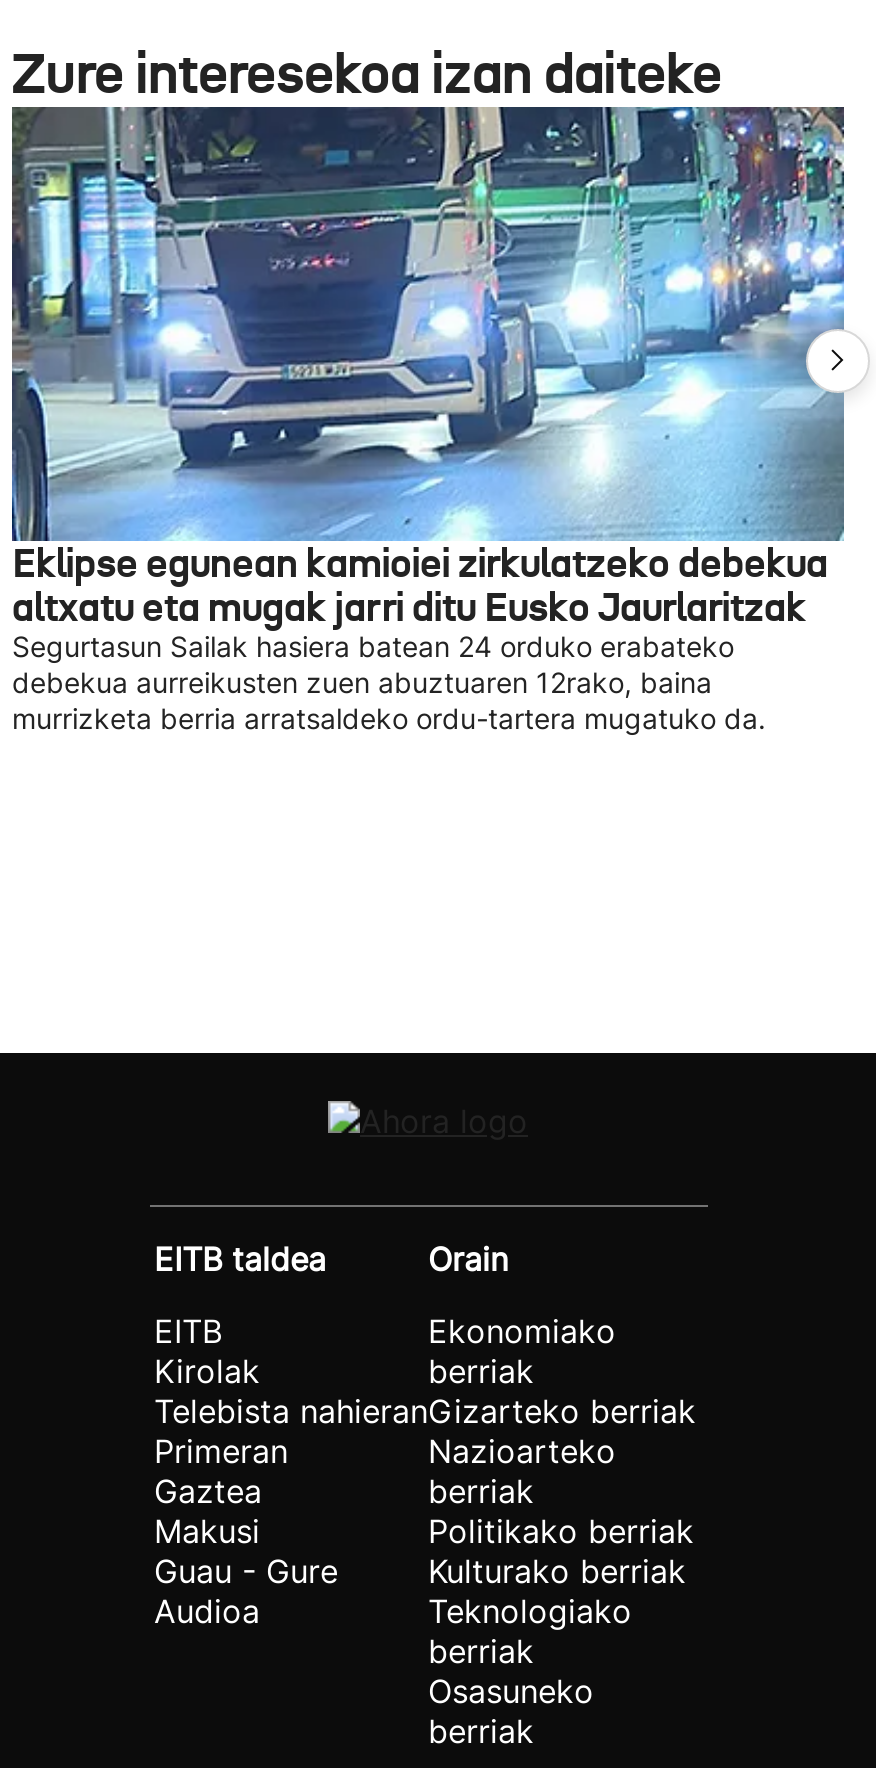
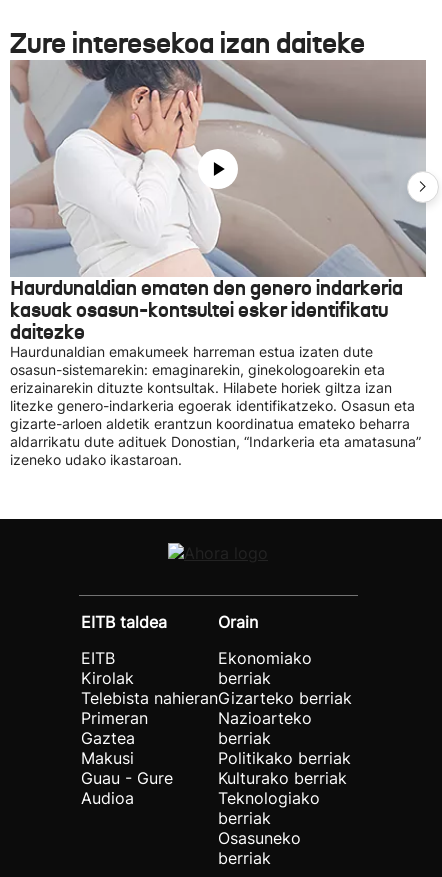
[12,107,846,735] [image] | Eklipse egunean kamioiei zirkulatzeko debekua | altxatu eta mugak jarri ditu Eusko Jaurlaritzak | Segurtasun Sailak hasiera batean 24 orduko erabateko | debekua aurreikusten zuen abuztuaren 12rako, baina | murrizketa berria arratsaldeko ordu-tartera mugatuko da. -> [10,60,427,468] [image] | Haurdunaldian ematen den genero indarkeria | kasuak osasun-kontsultei esker identifikatu | daitezke | Haurdunaldian emakumeek harreman estua izaten dute | osasun-sistemarekin: emaginarekin, ginekologoarekin eta | erizainarekin dituzte kontsultak. Hilabete horiek giltza izan | litezke genero-indarkeria egoerak identifikatzeko. Osasun eta | gizarte-arloen aldetik erantzun koordinatua emateko beharra | aldarrikatu dute adituek Donostian, “Indarkeria eta amatasuna” | izeneko udako ikastaroan.

